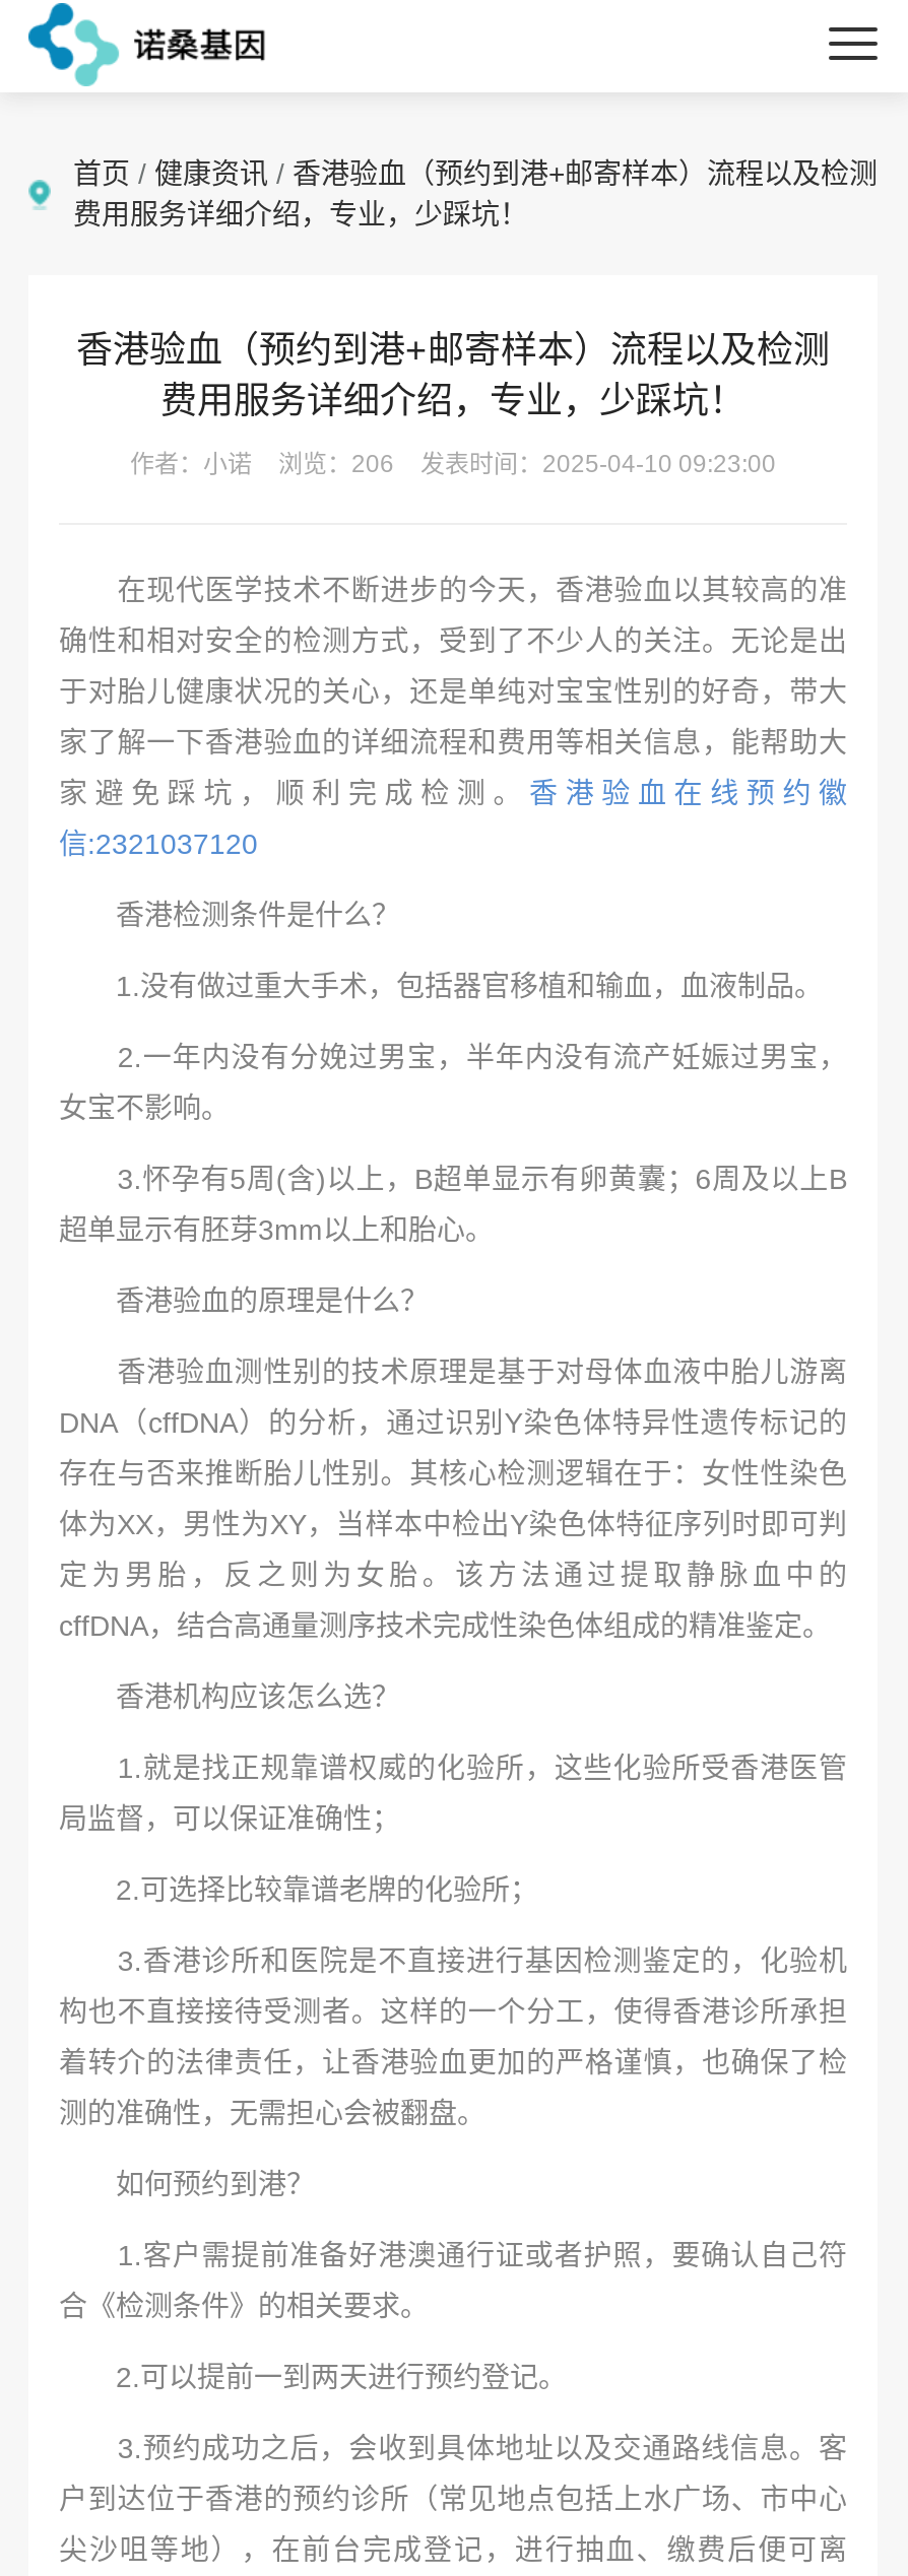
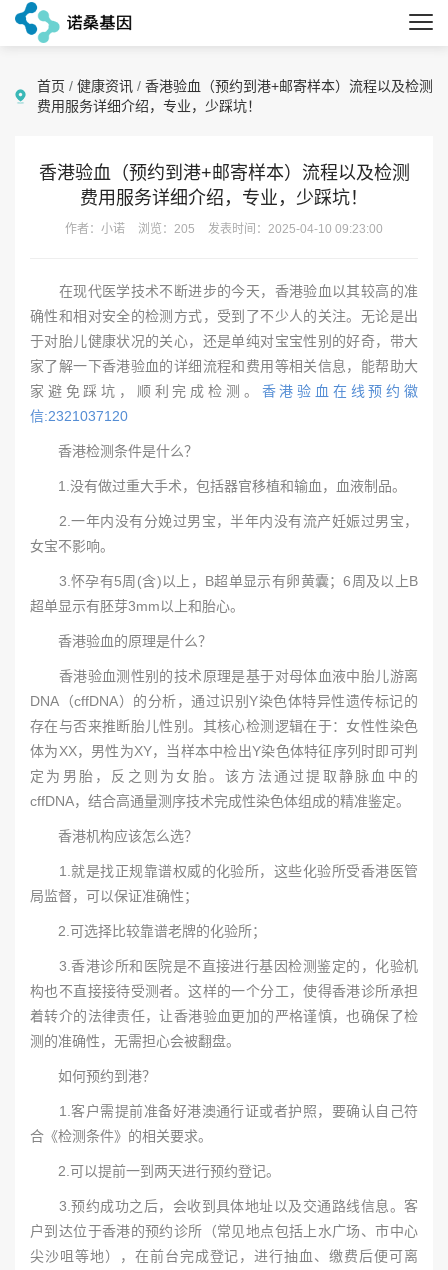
[130,450,776,478] 作者：小诺 浏览：206 发表时间：2025-04-10 09:23:00 -> [65,222,383,236] 作者：小诺 浏览：205 发表时间：2025-04-10 09:23:00

